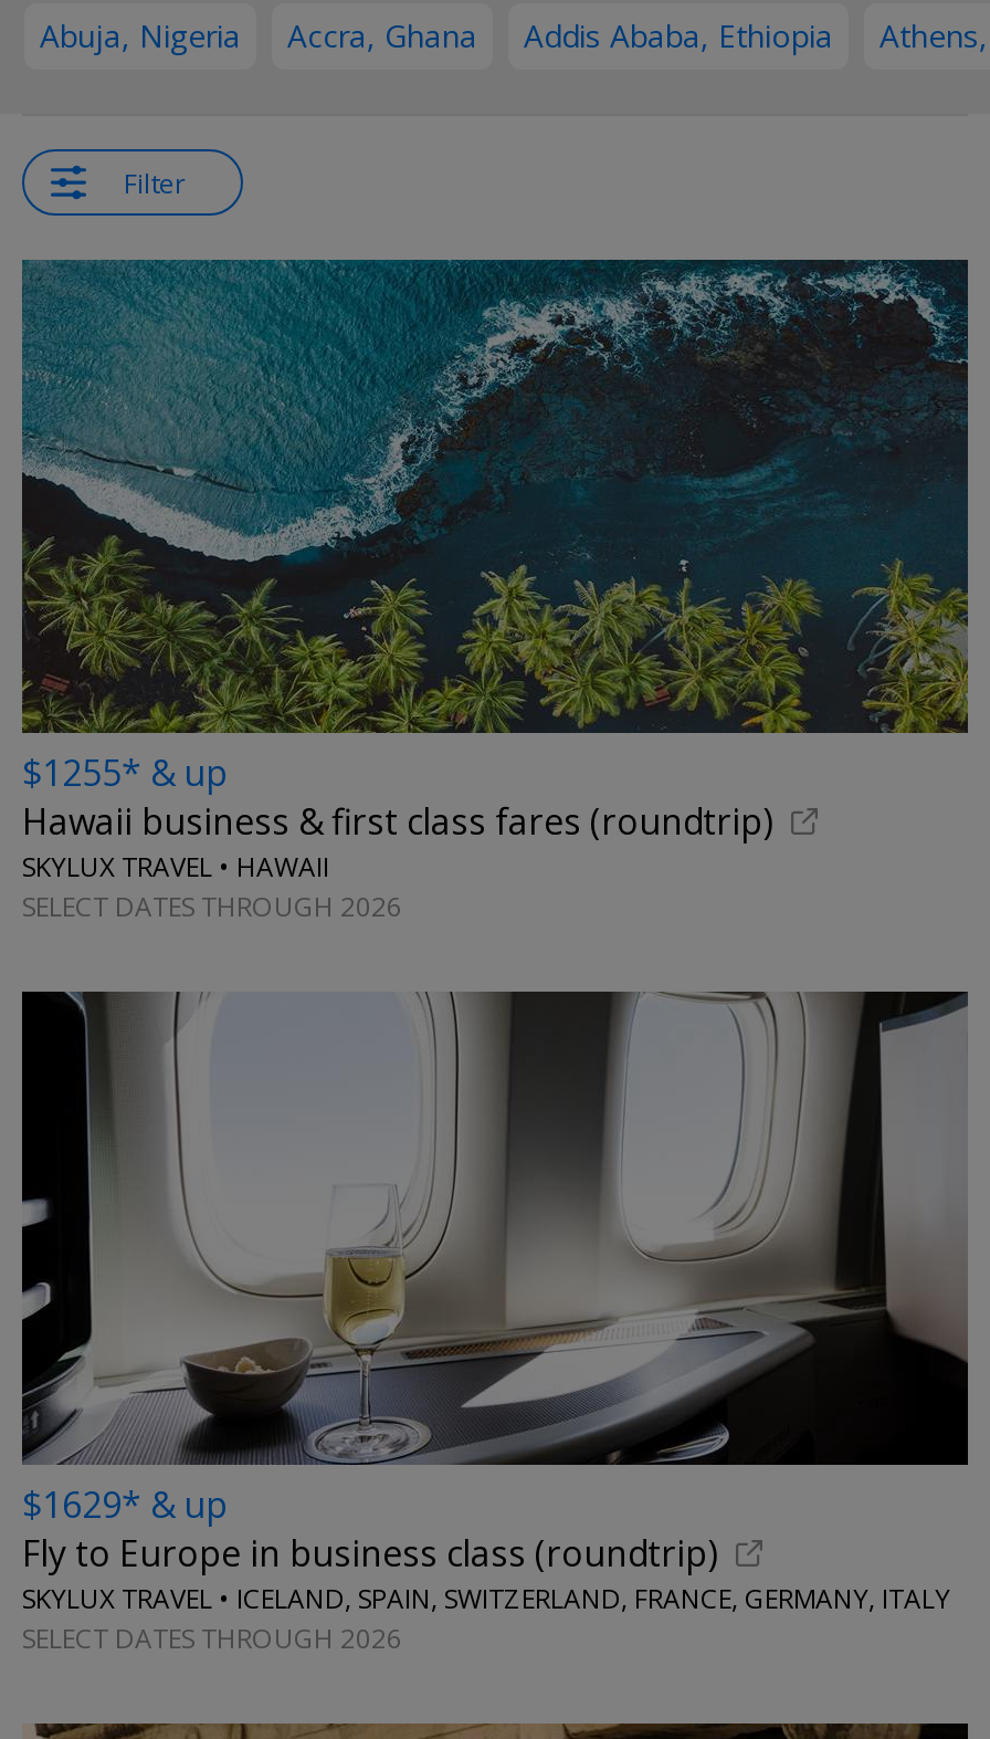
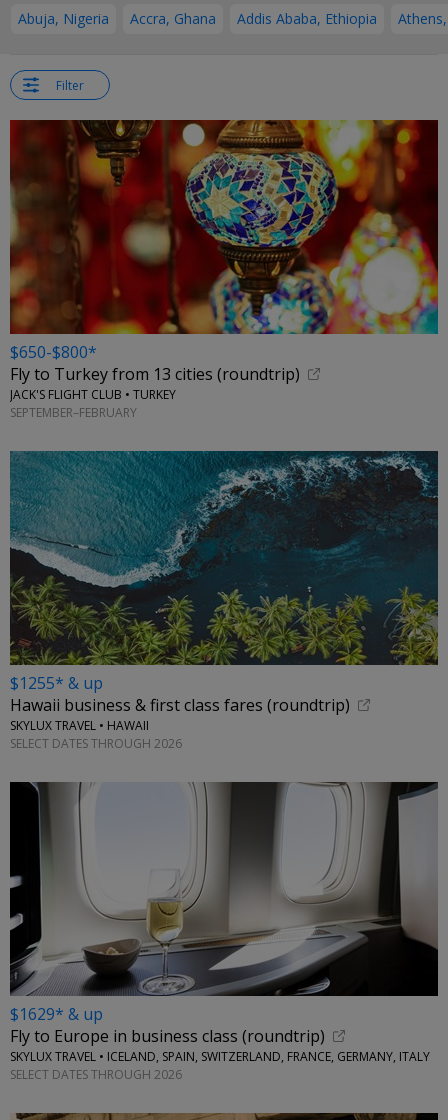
none -> [9,119,439,421] [image] | $650-$800* | Fly to Turkey from 13 cities (roundtrip) | JACK'S FLIGHT CLUB • TURKEY | SEPTEMBER–FEBRUARY

